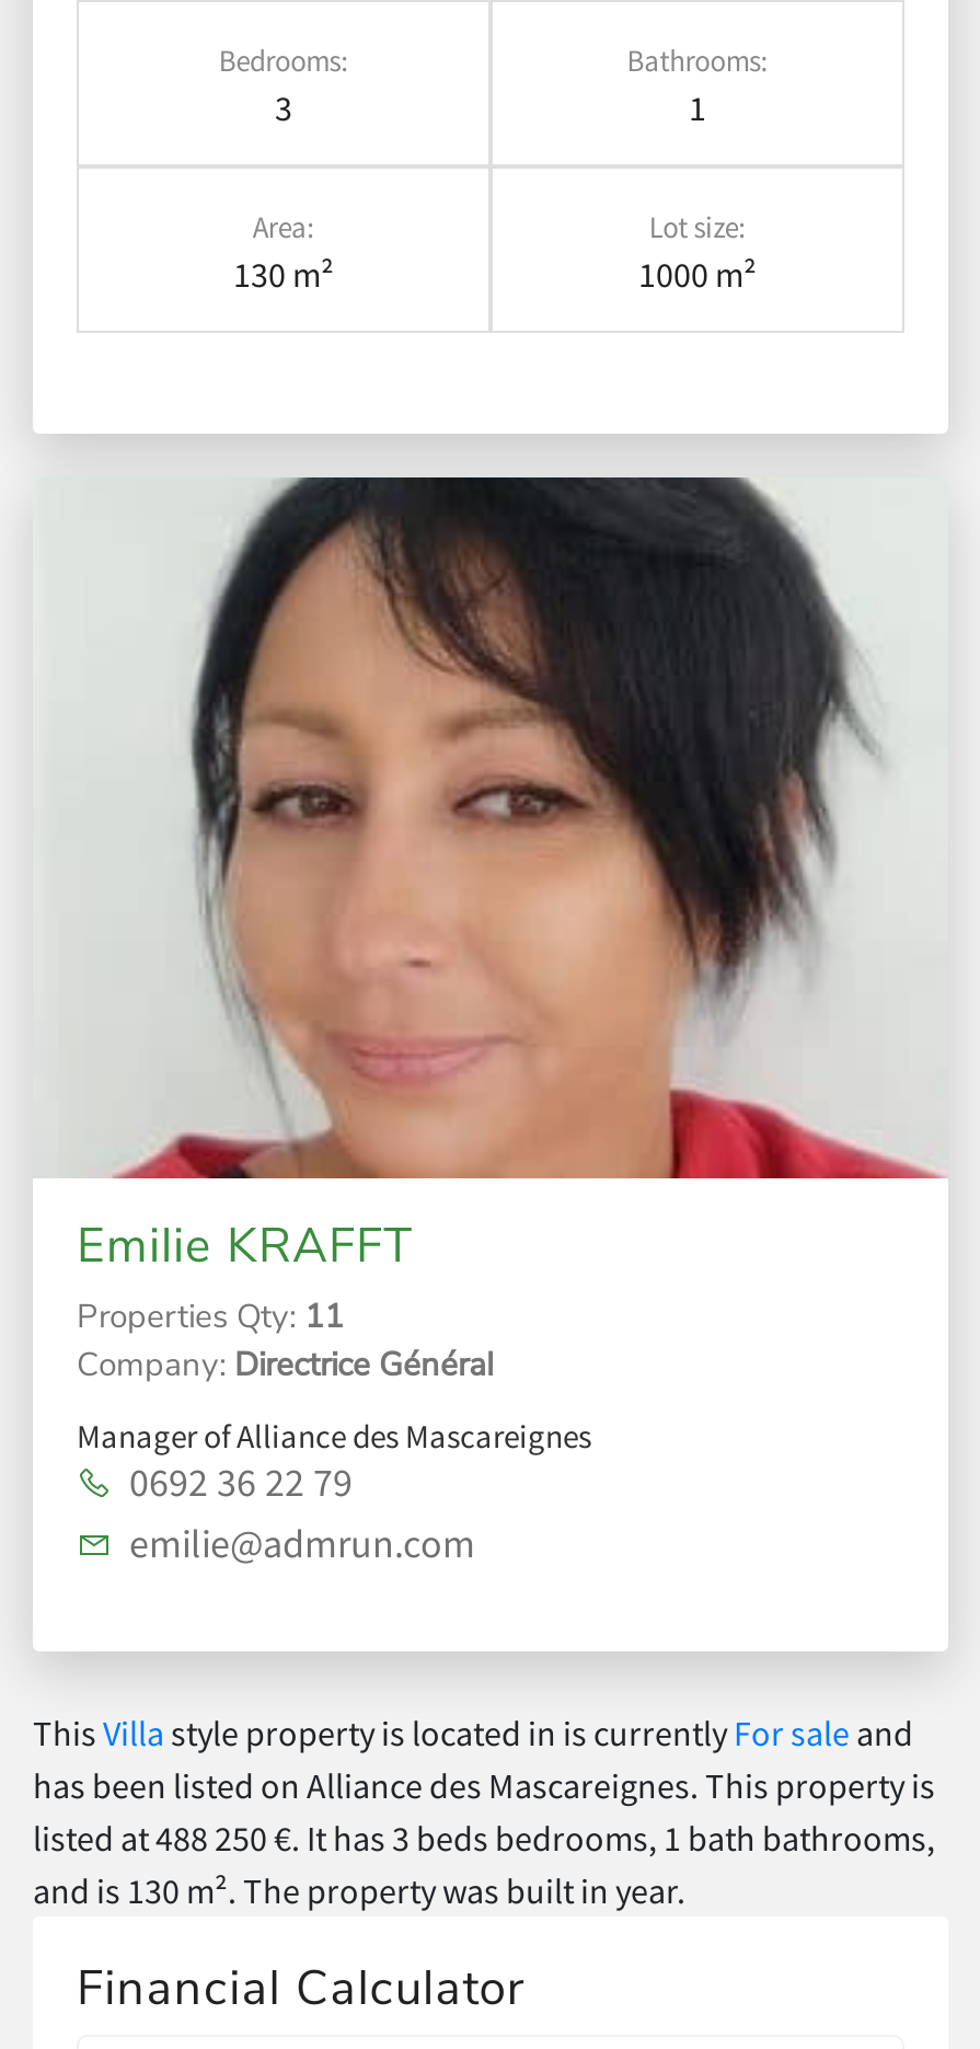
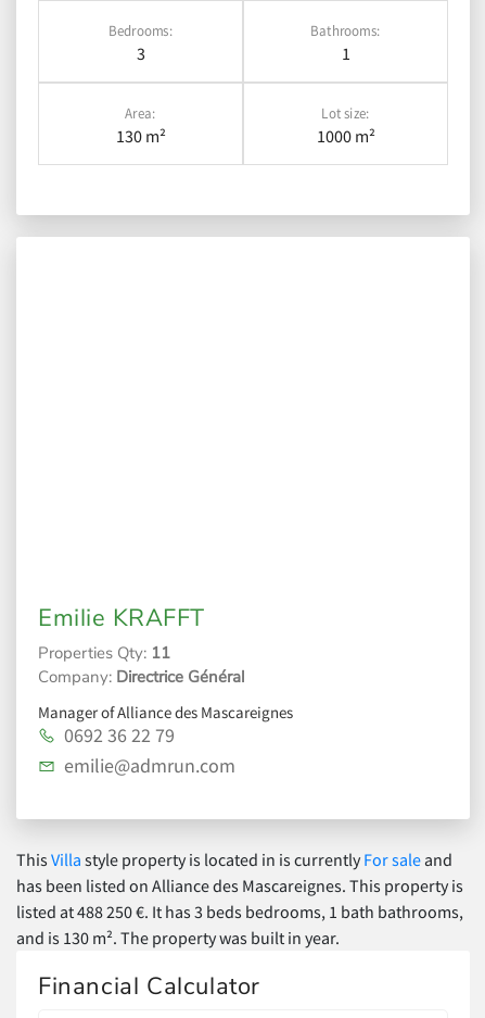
[37,475,946,1181] [image] -> none

